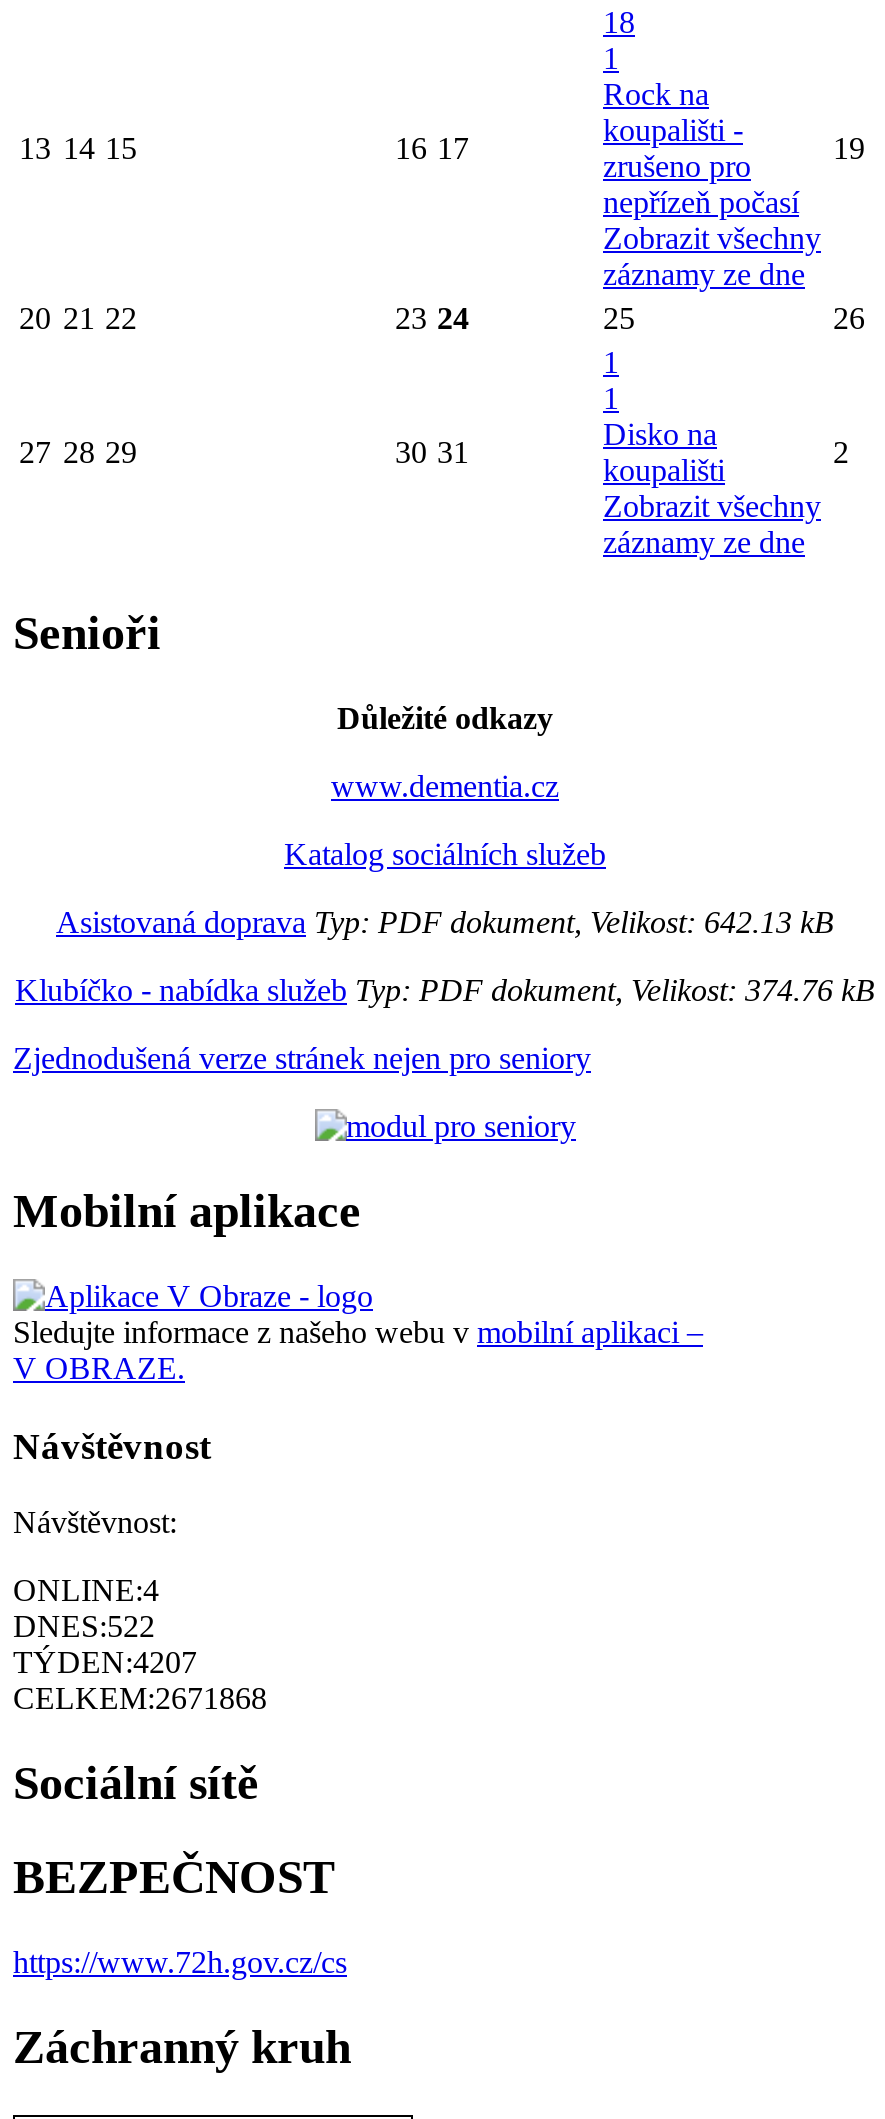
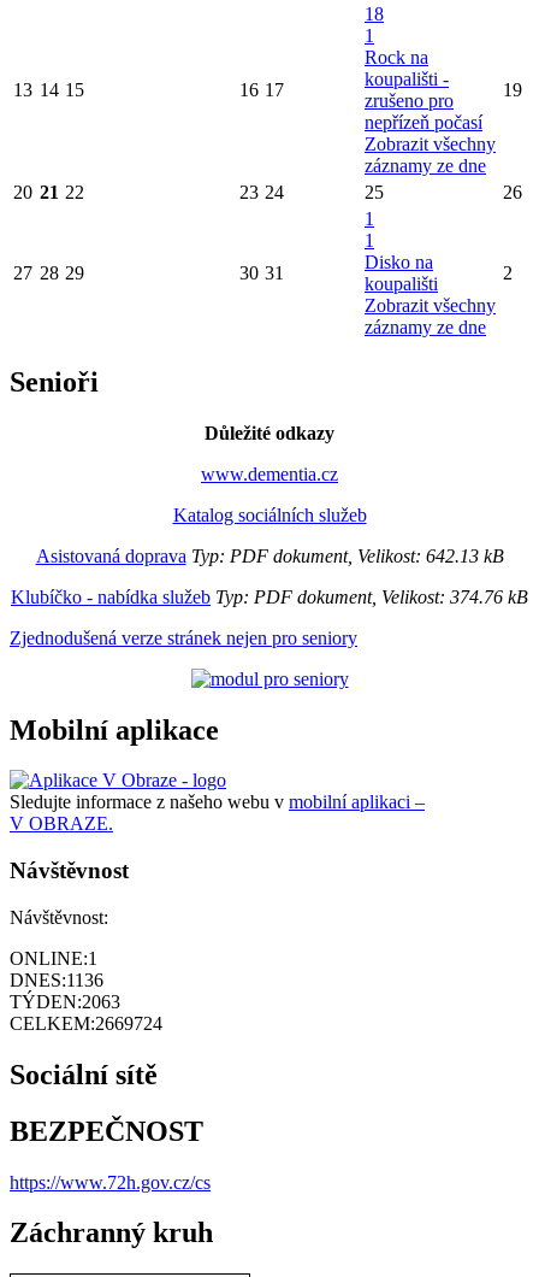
[13,1574,159,1608] ONLINE:4 -> [10,948,97,968] ONLINE:1
[13,1610,155,1644] DNES:522 -> [10,970,103,990] DNES:1136
[13,1646,197,1680] TÝDEN:4207 -> [10,991,120,1012] TÝDEN:2063
[13,1682,267,1716] CELKEM:2671868 -> [10,1013,162,1033] CELKEM:2669724

